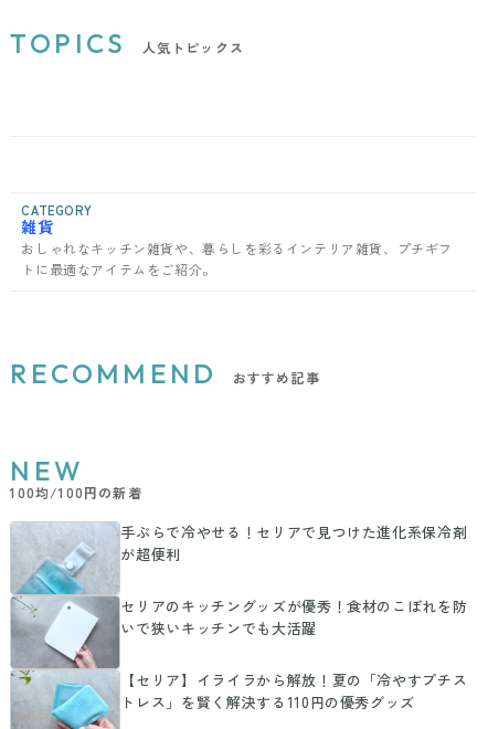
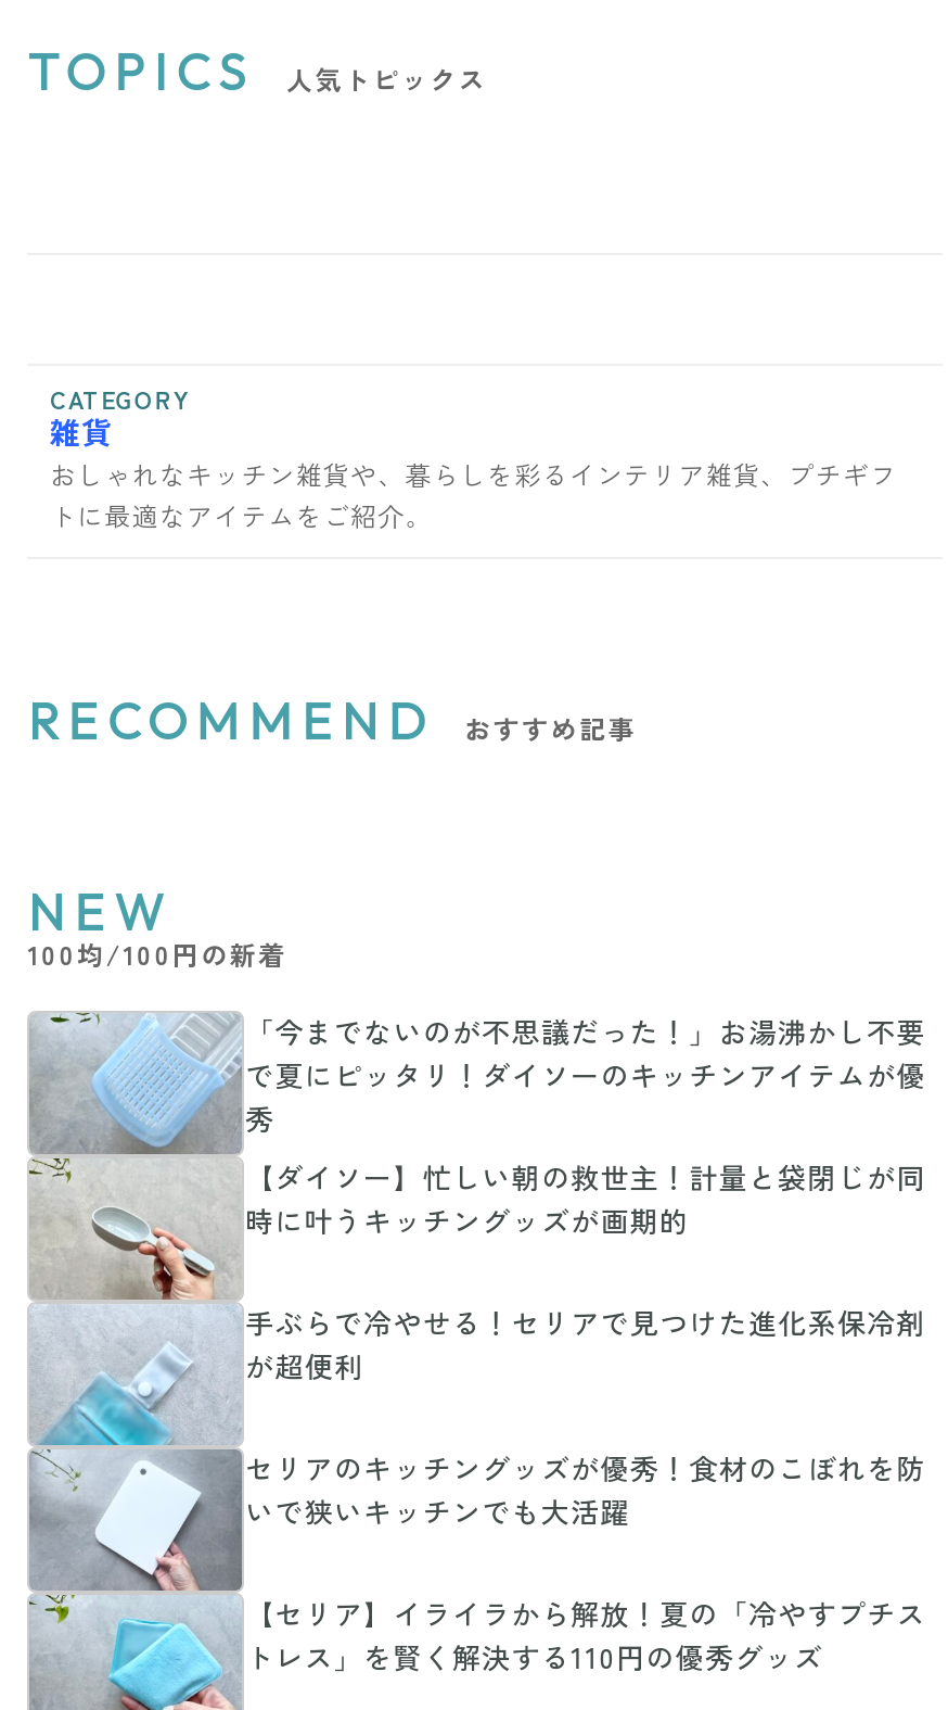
none -> [27,1011,926,1302] [image] | 「今までないのが不思議だった！」お湯沸かし不要 | で夏にピッタリ！ダイソーのキッチンアイテムが優 | 秀 | 【ダイソー】忙しい朝の救世主！計量と袋閉じが同 | 時に叶うキッチングッズが画期的

